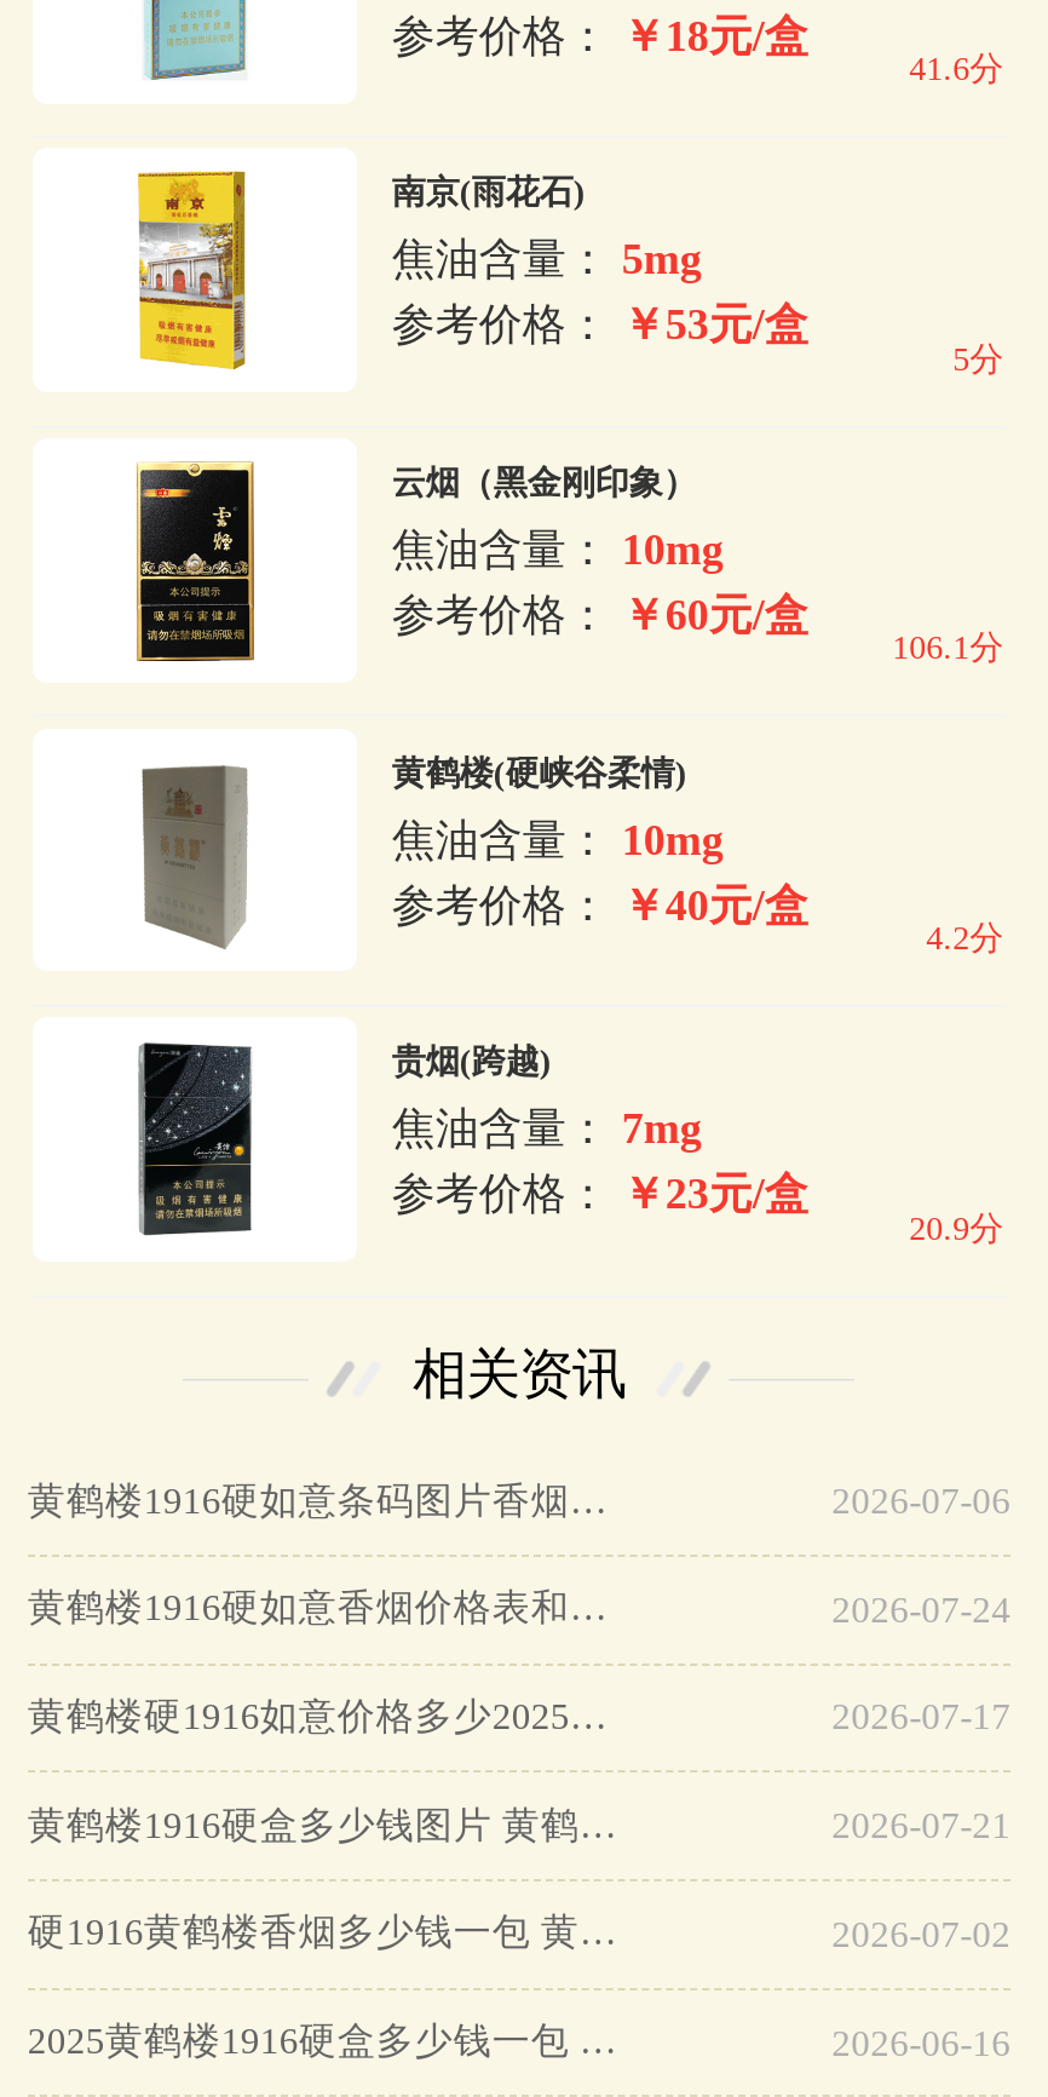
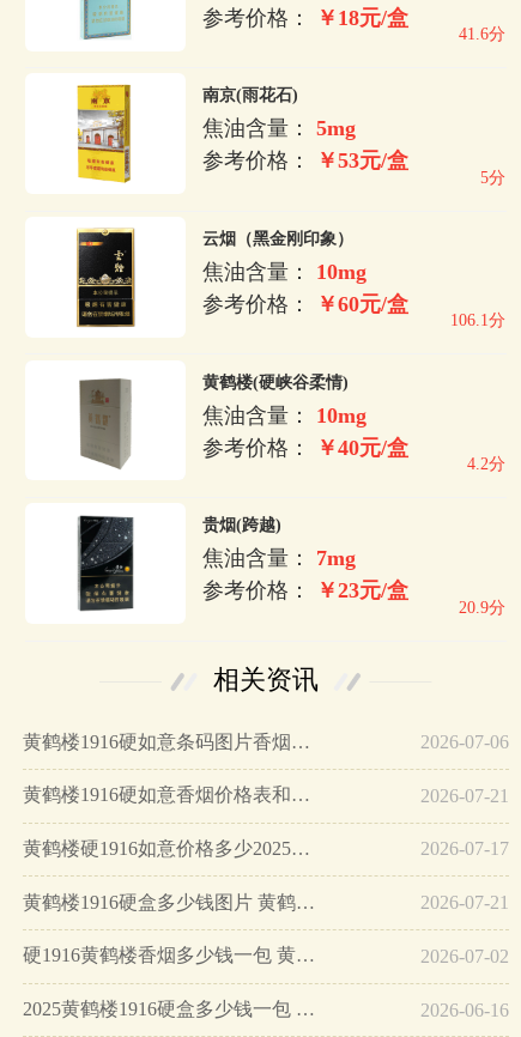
[832,1588,1011,1629] 2026-07-24 -> [421,785,509,806] 2026-07-21

